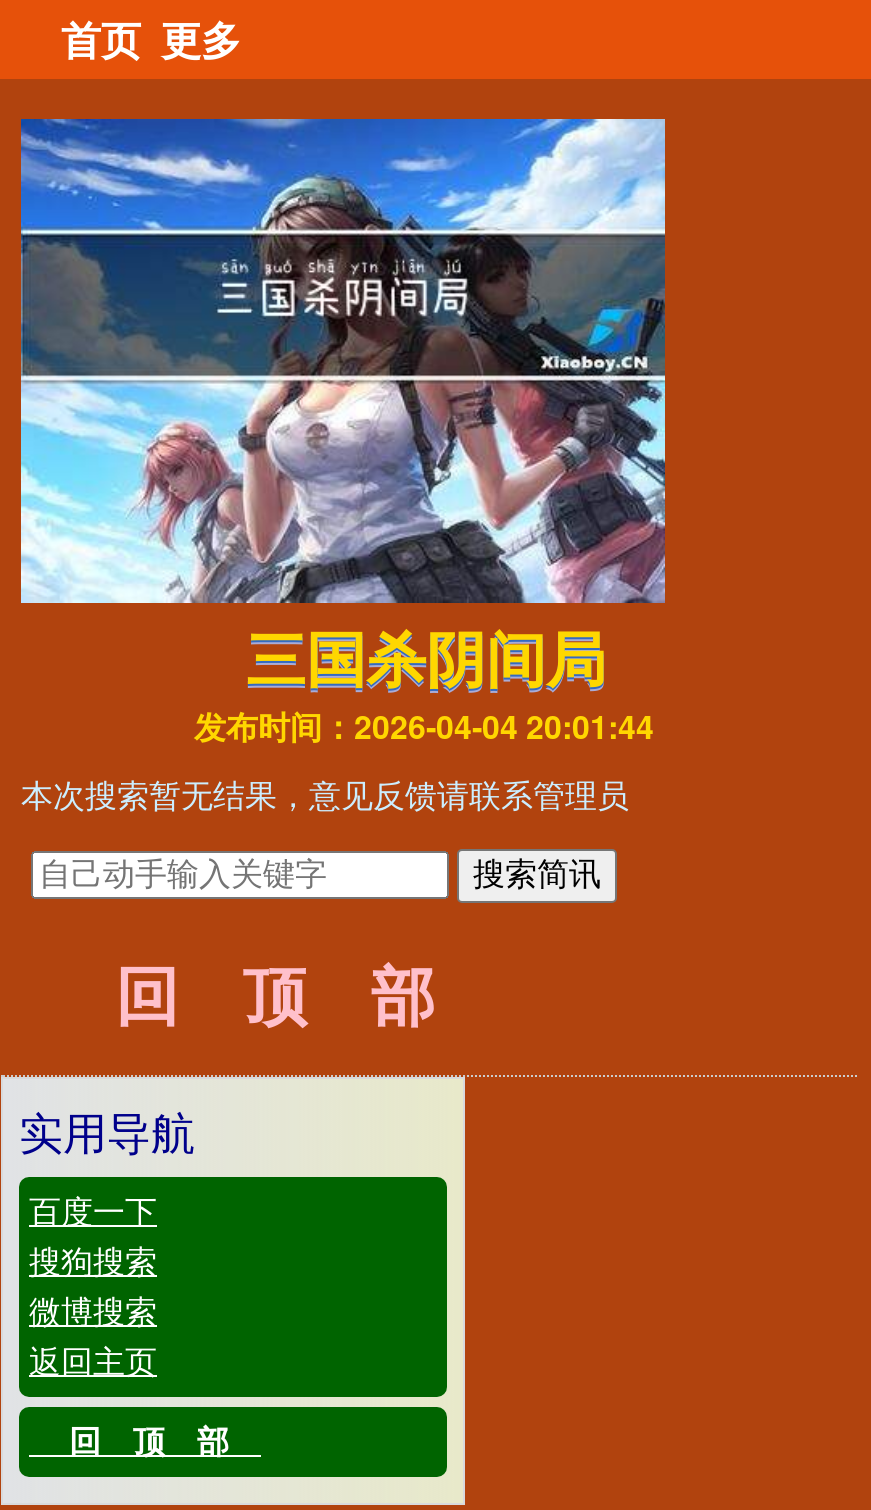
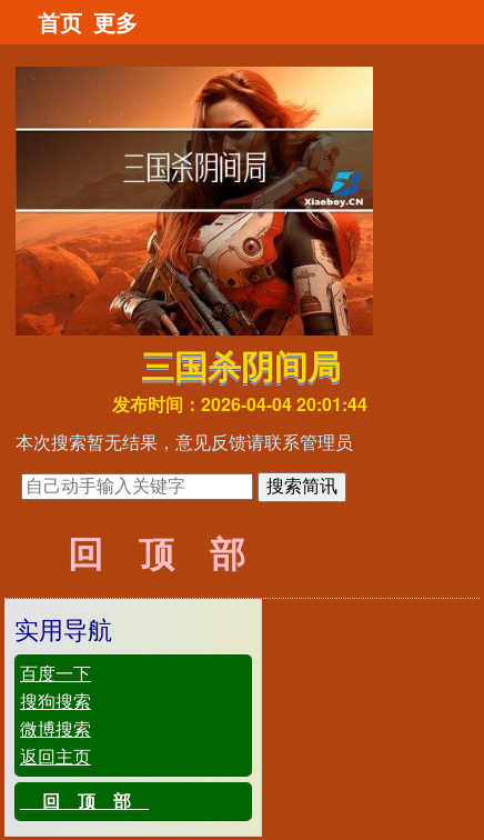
[19,117,667,605] [image] -> [16,66,374,337] [image]

